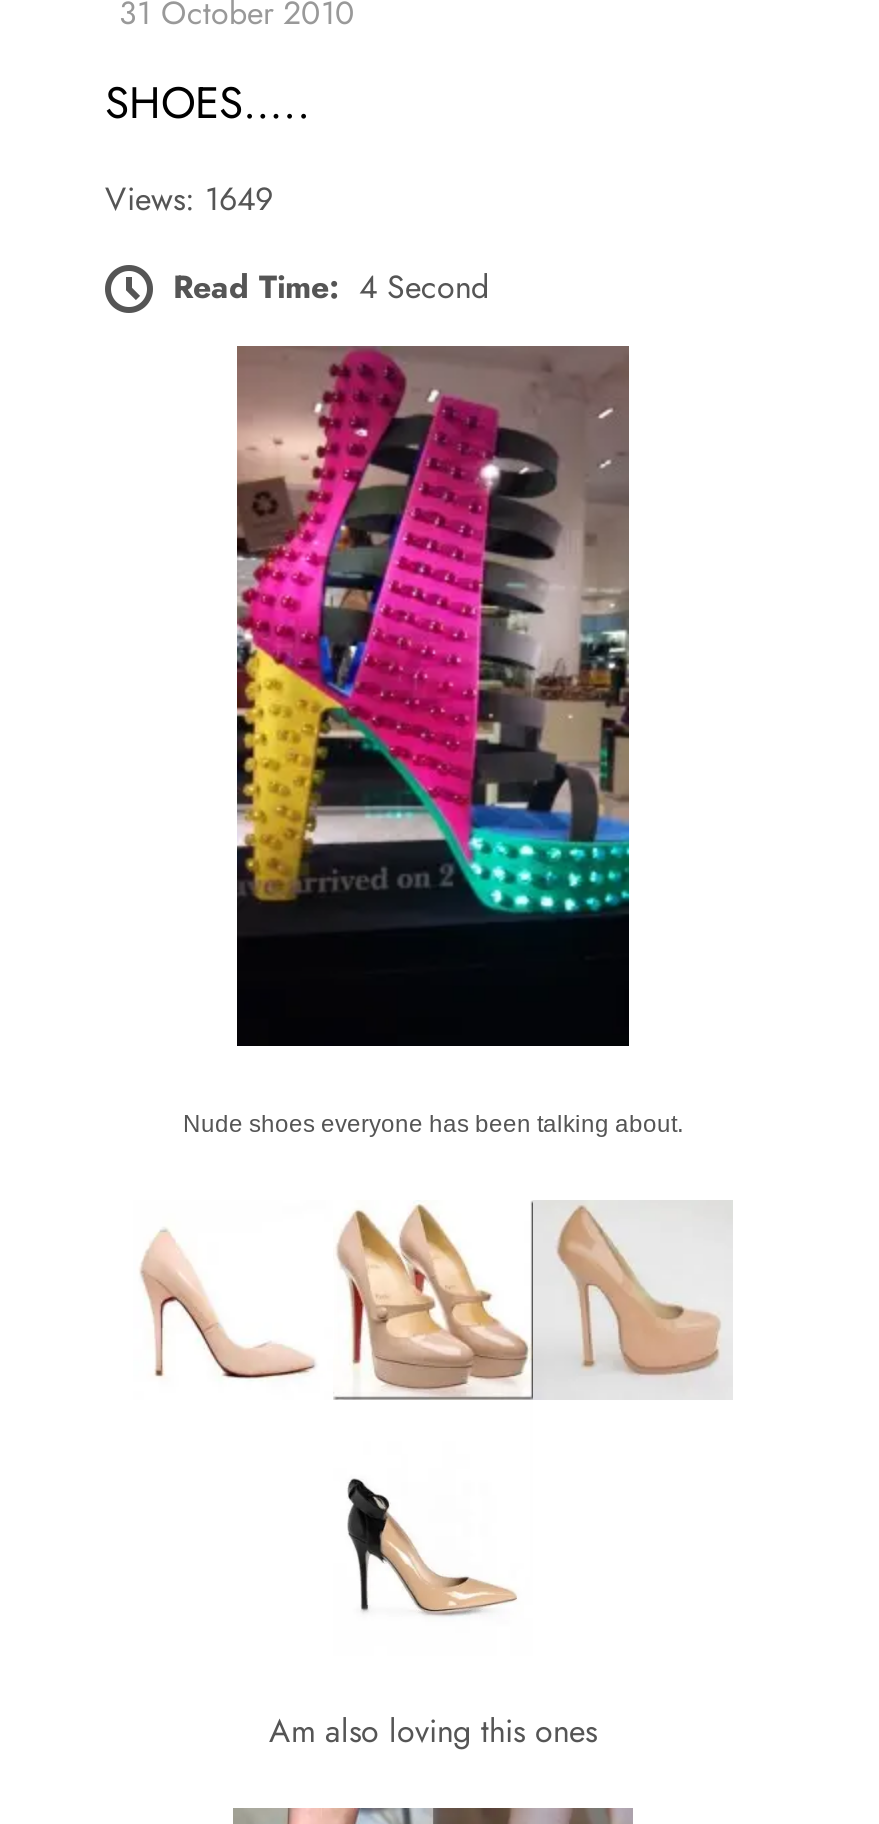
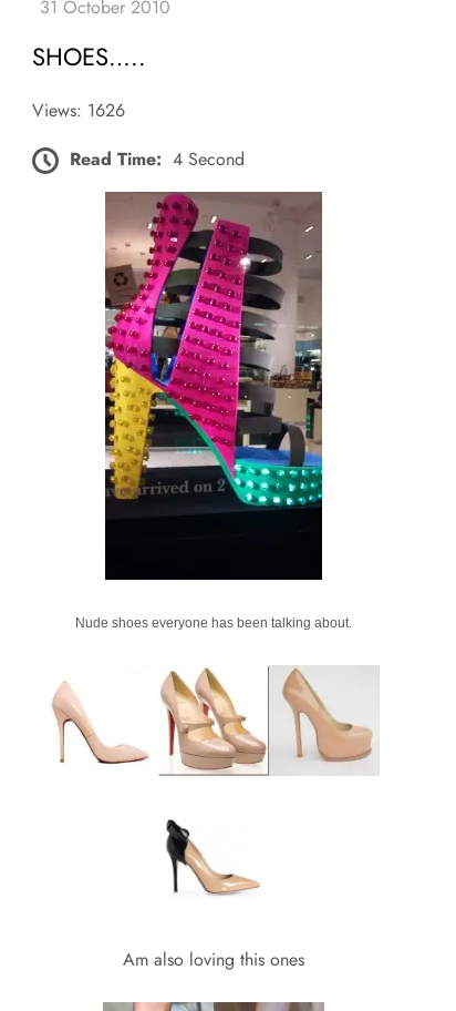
[105,176,273,222] Views: 1649 -> [32,97,125,123] Views: 1626

